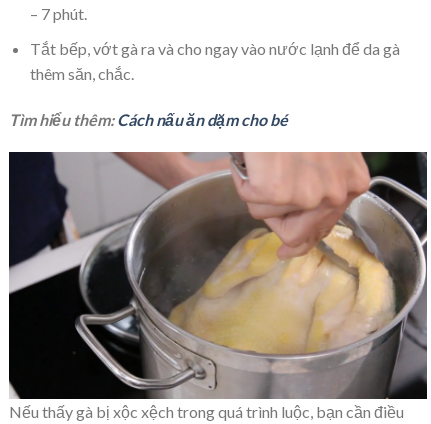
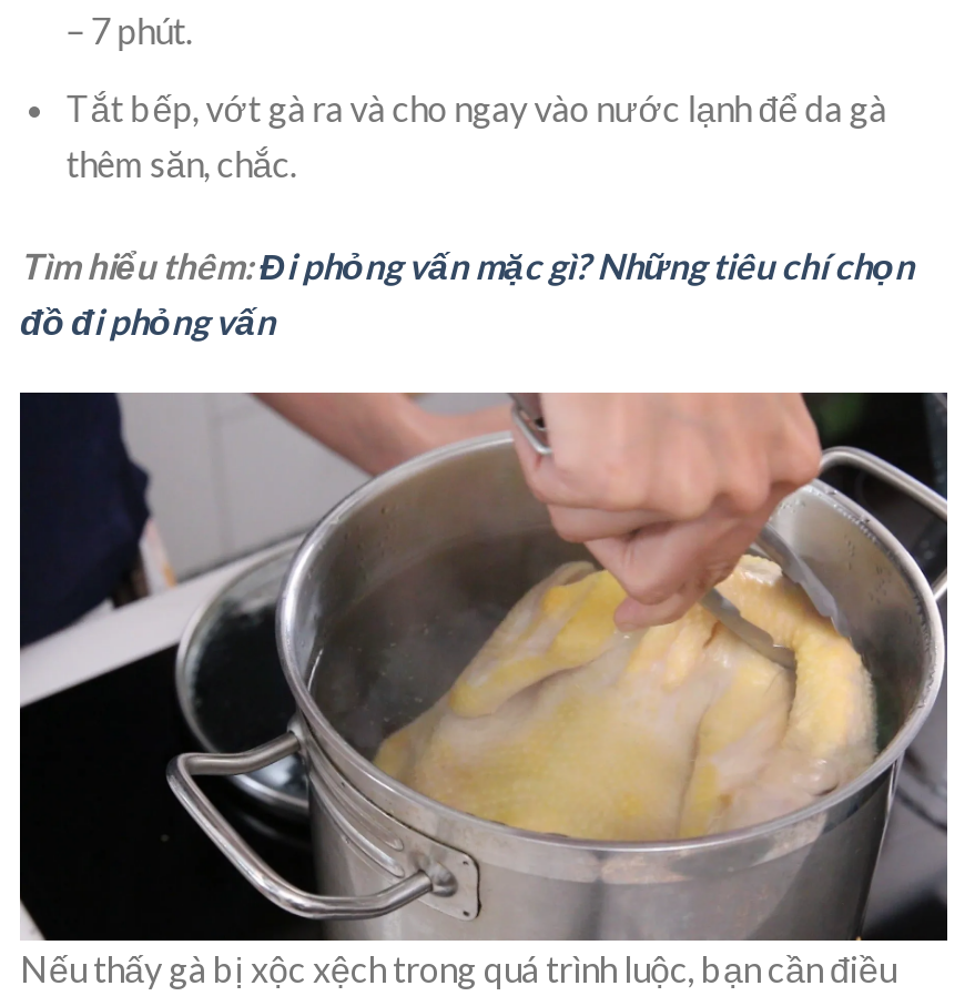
[9,110,288,129] Tìm hiểu thêm: Cách nấu ăn dặm cho bé -> [20,243,914,341] Tìm hiểu thêm:Đi phỏng vấn mặc gì? Những tiêu chí chọn | đồ đi phỏng vấn

